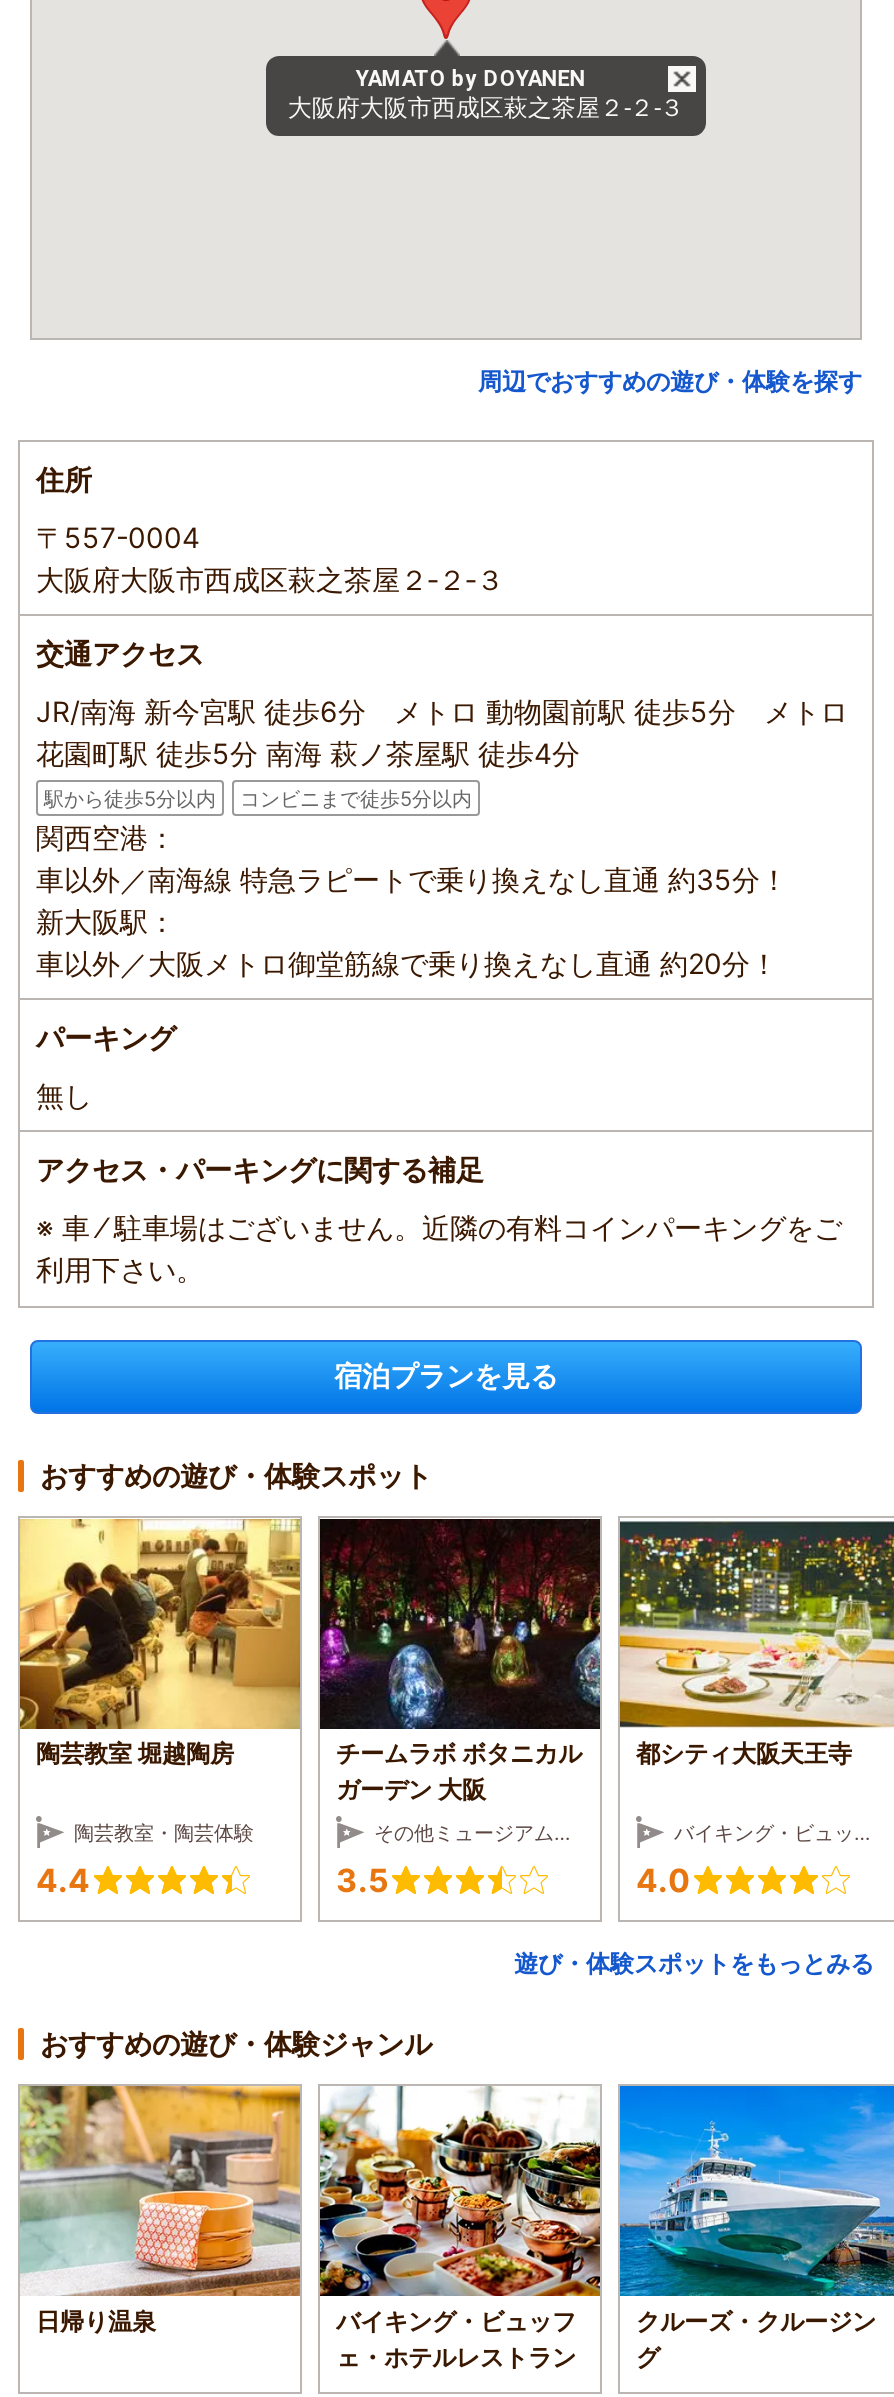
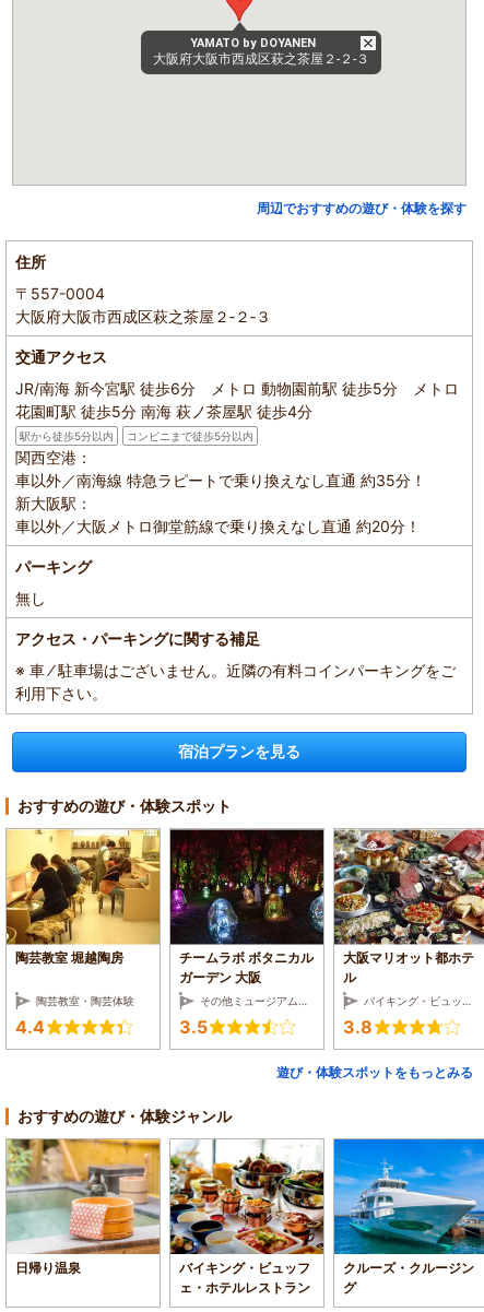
[618,1520,888,1768] [image] | 都シティ大阪天王寺 -> [333,829,481,986] [image] | 大阪マリオット都ホテ | ル
[636,1860,690,1900] 4.0 -> [343,1016,373,1038] 3.8

